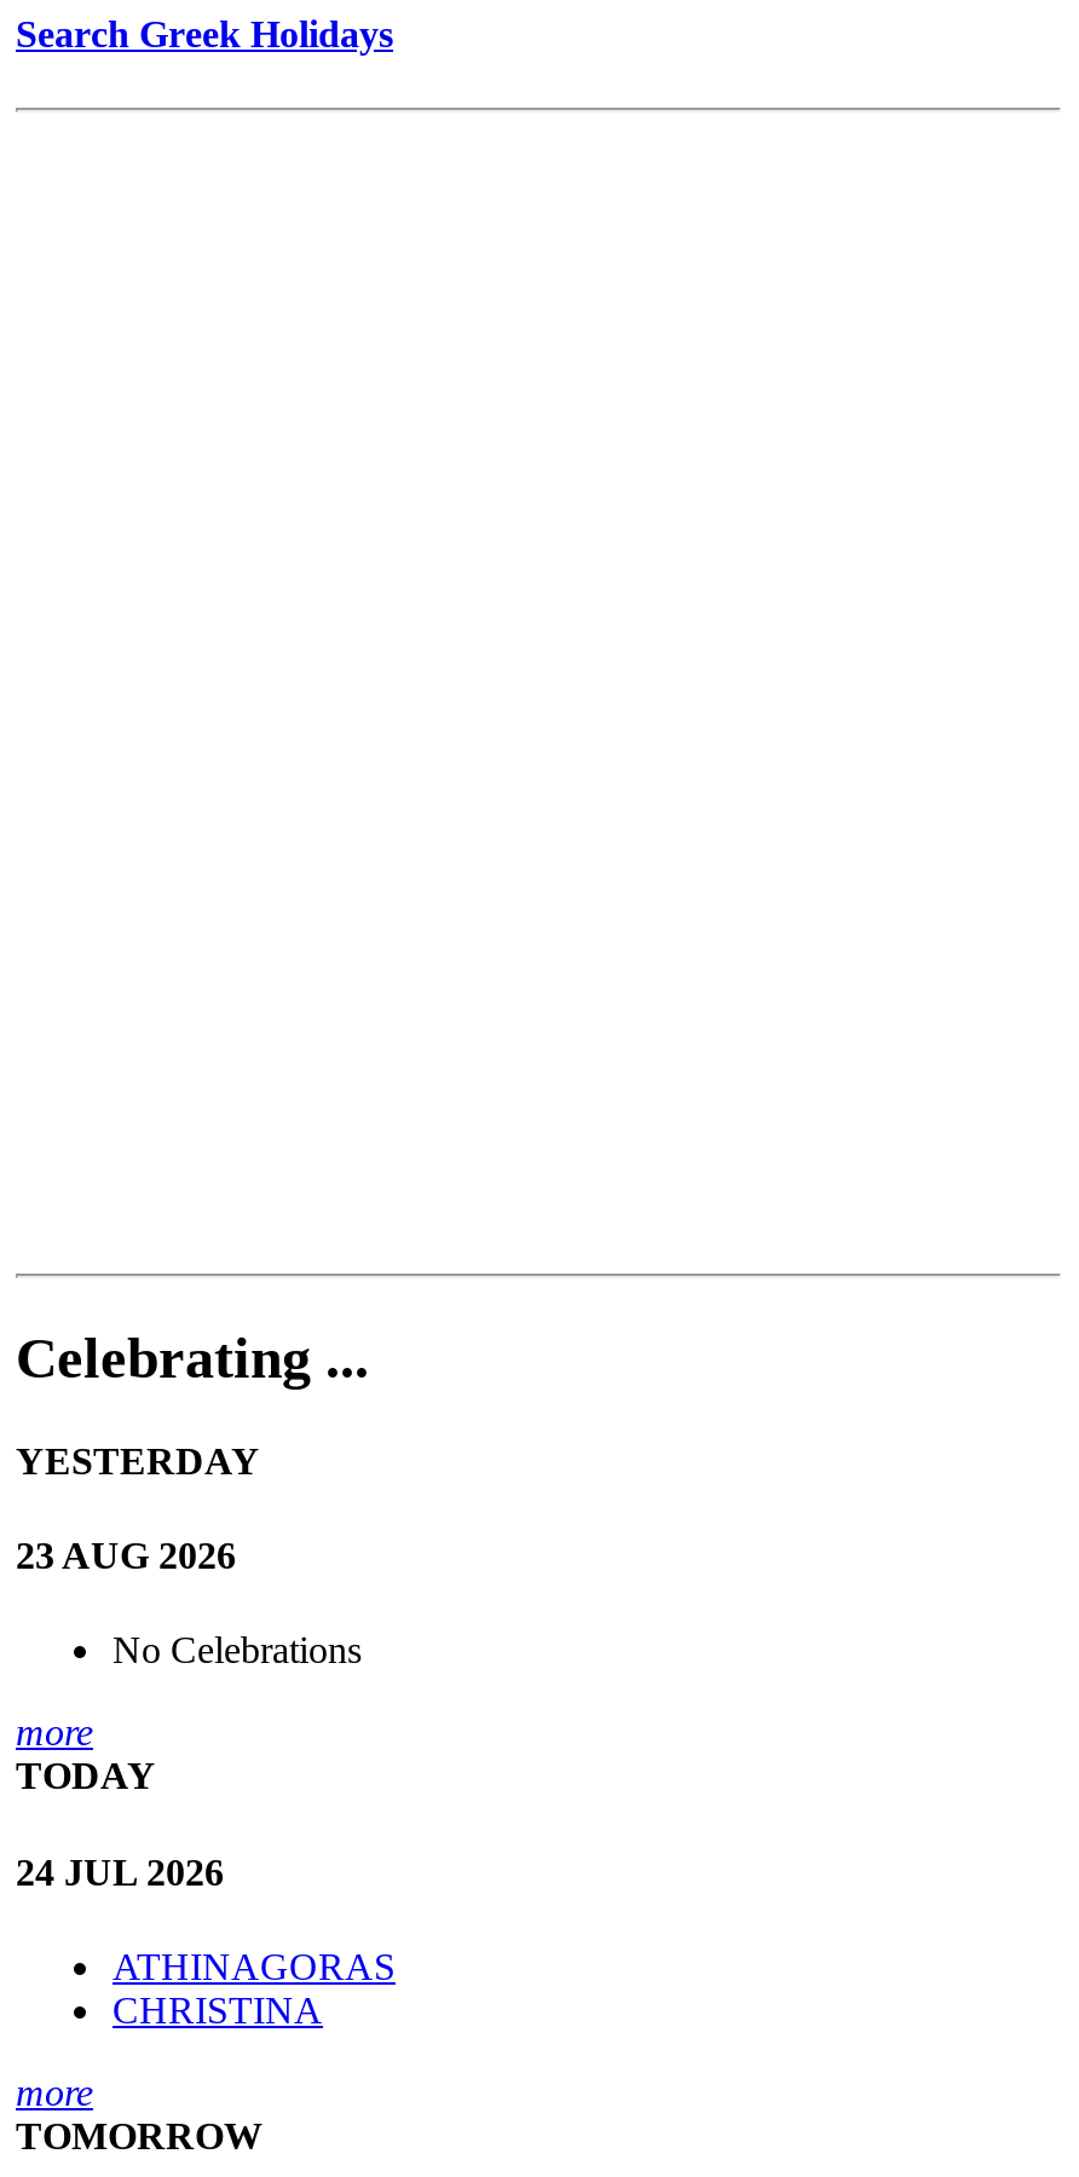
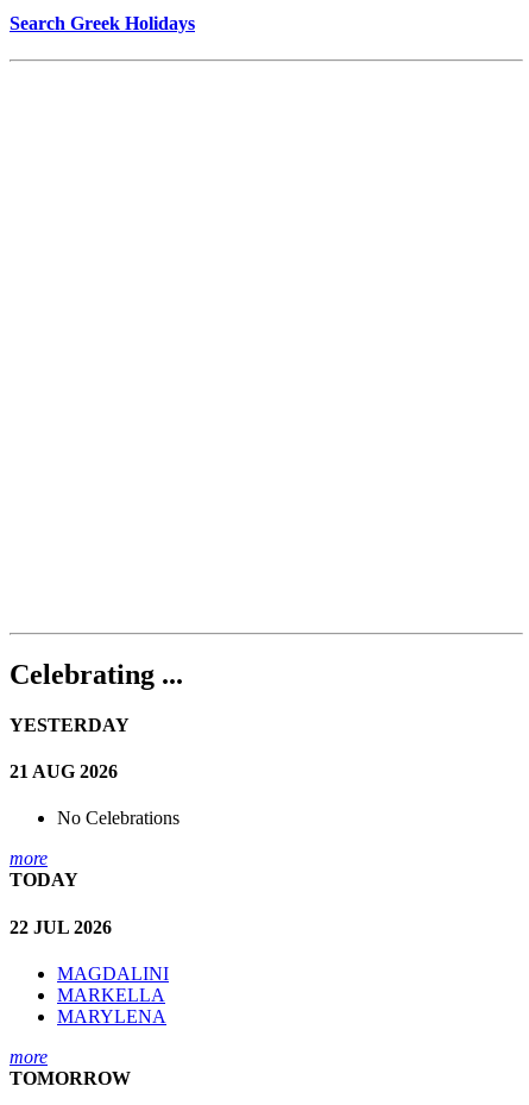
[16,1535,236,1576] 23 AUG 2026 -> [10,761,118,782] 21 AUG 2026
[16,1851,224,1892] 24 JUL 2026 -> [10,917,112,937] 22 JUL 2026
[112,1946,396,2031] ATHINAGORAS | CHRISTINA -> [57,963,169,1026] MAGDALINI | MARKELLA | MARYLENA

